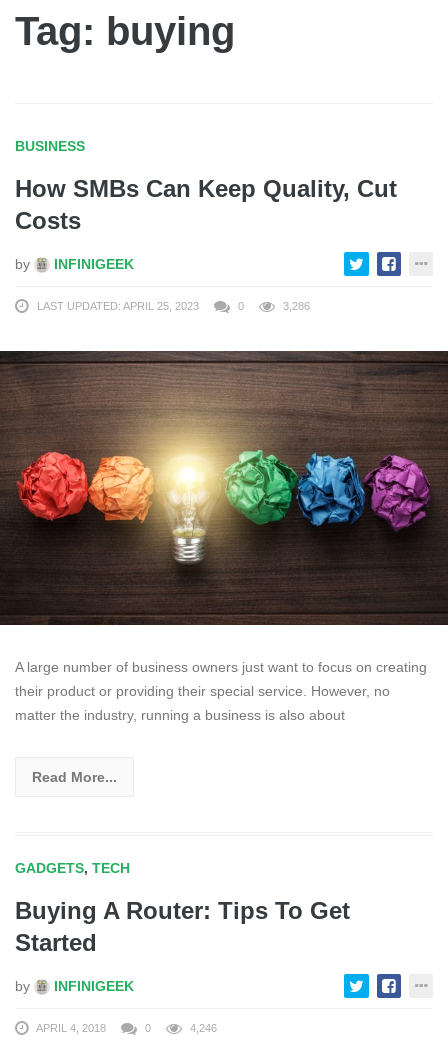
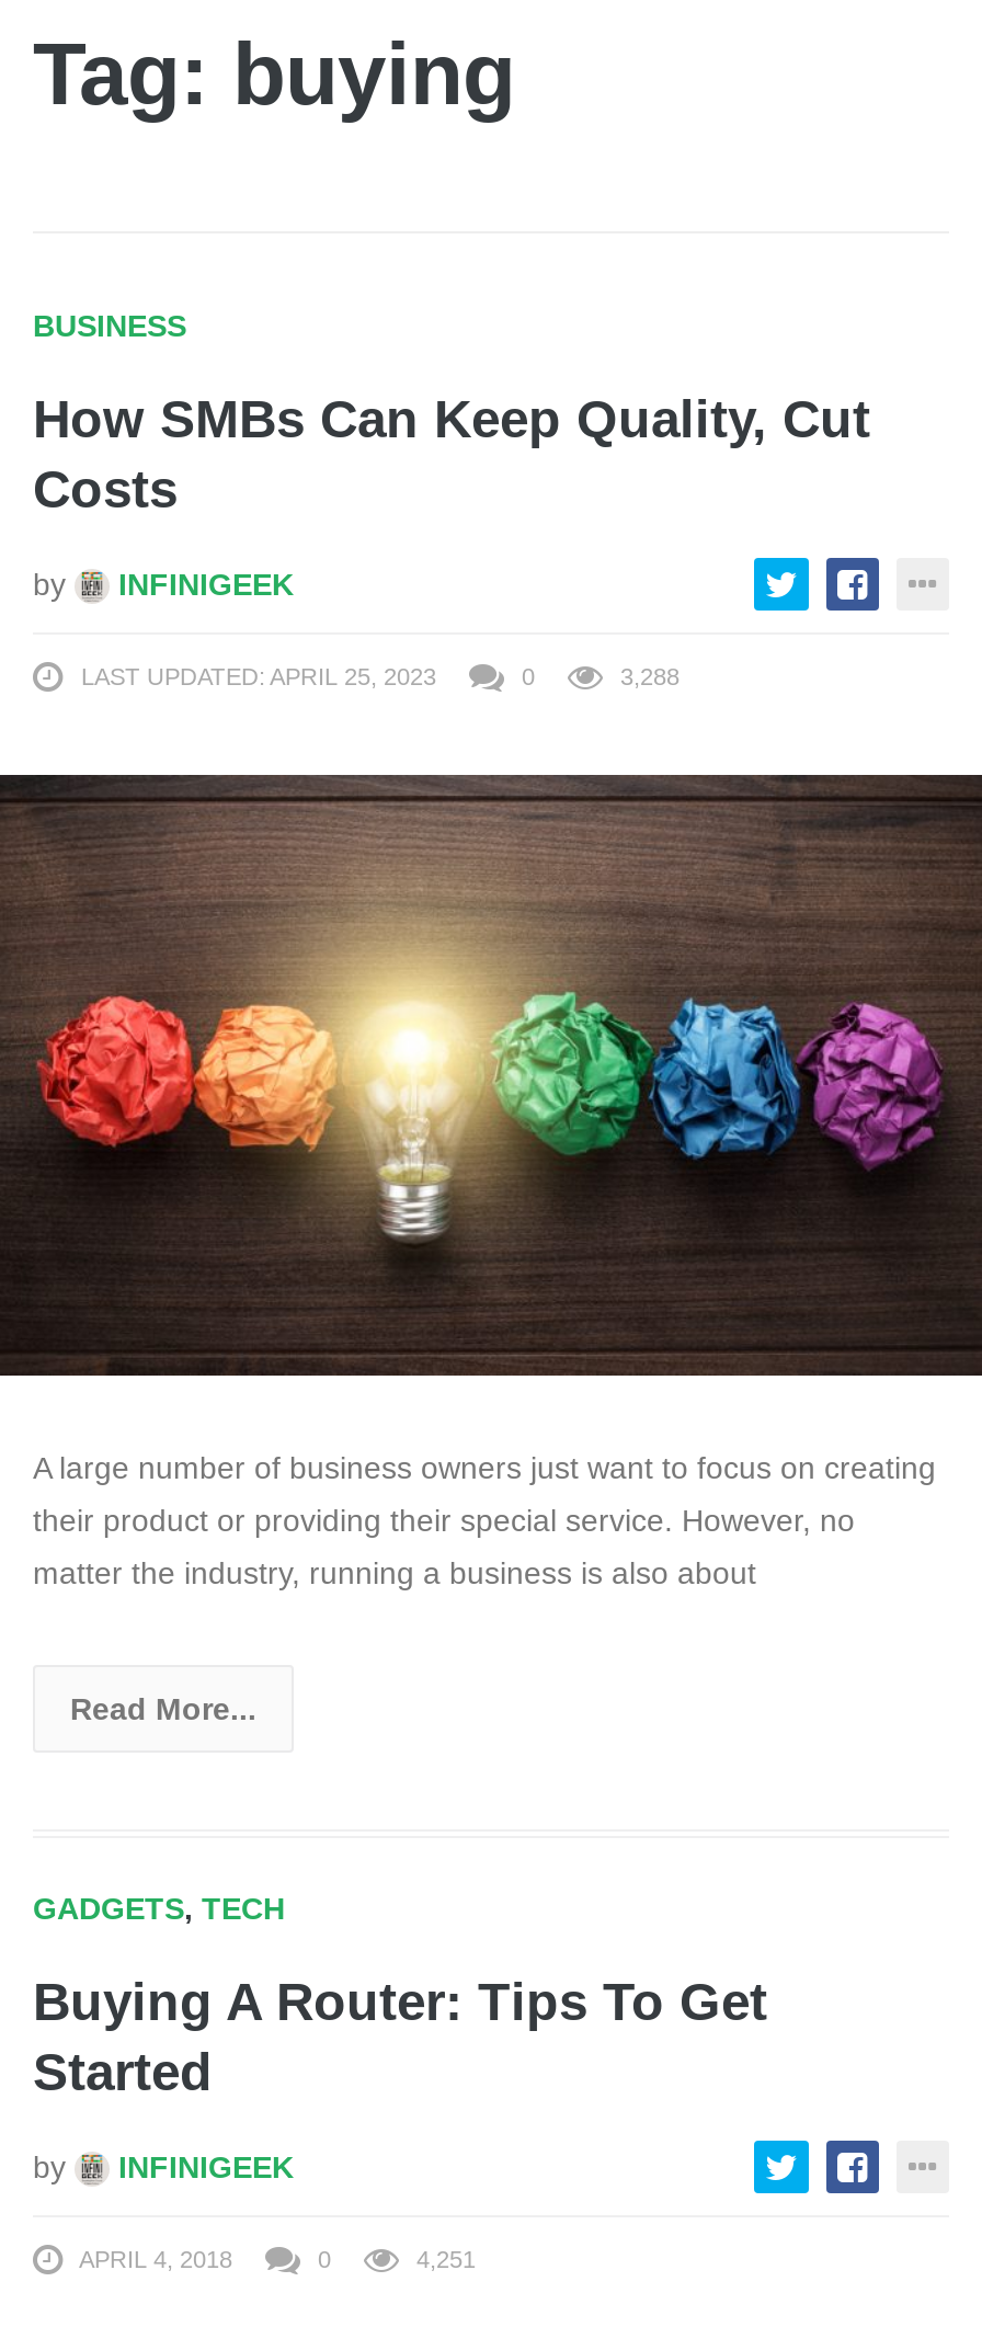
[280,300,310,312] 3,286 -> [614,663,680,689] 3,288
[187,1022,217,1034] 4,246 -> [410,2245,476,2272] 4,251

